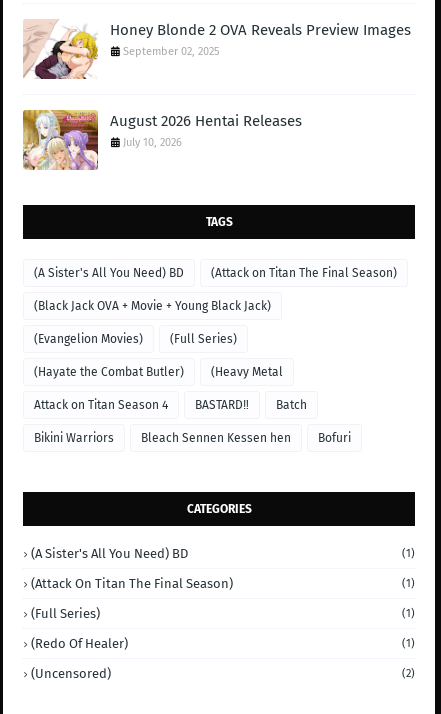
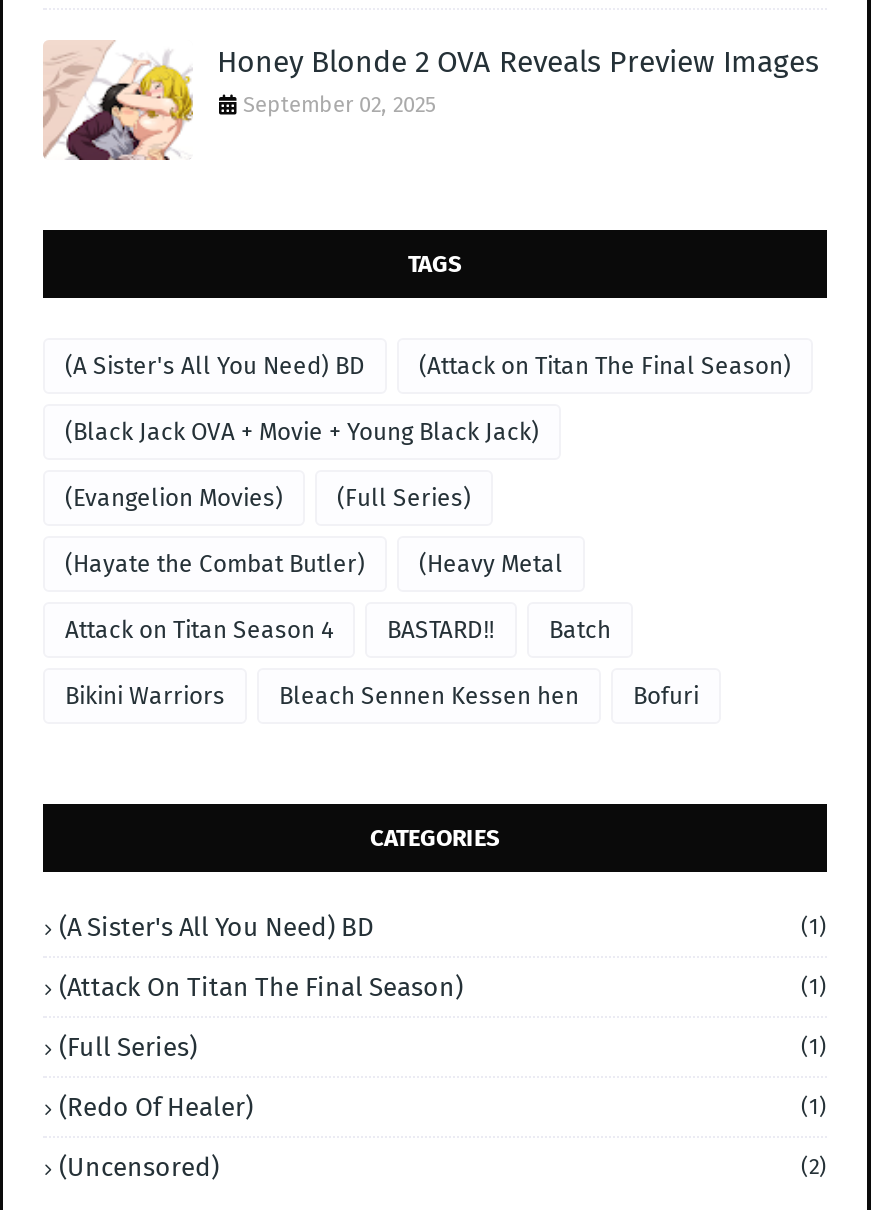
[22,109,302,171] [image] | August 2026 Hentai Releases | July 10, 2026 -> none

